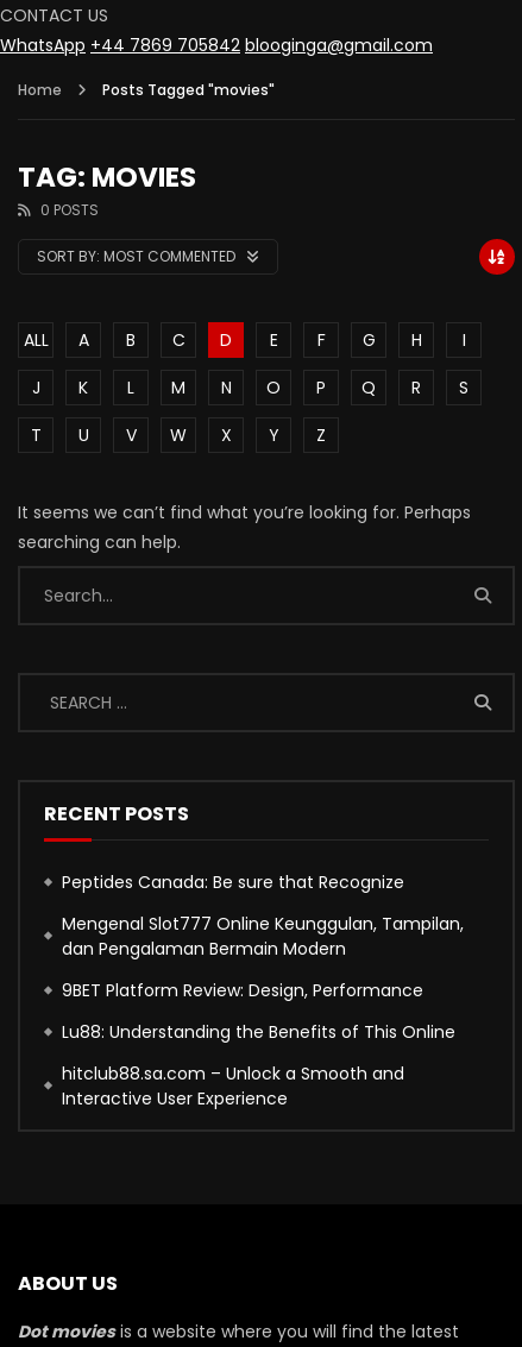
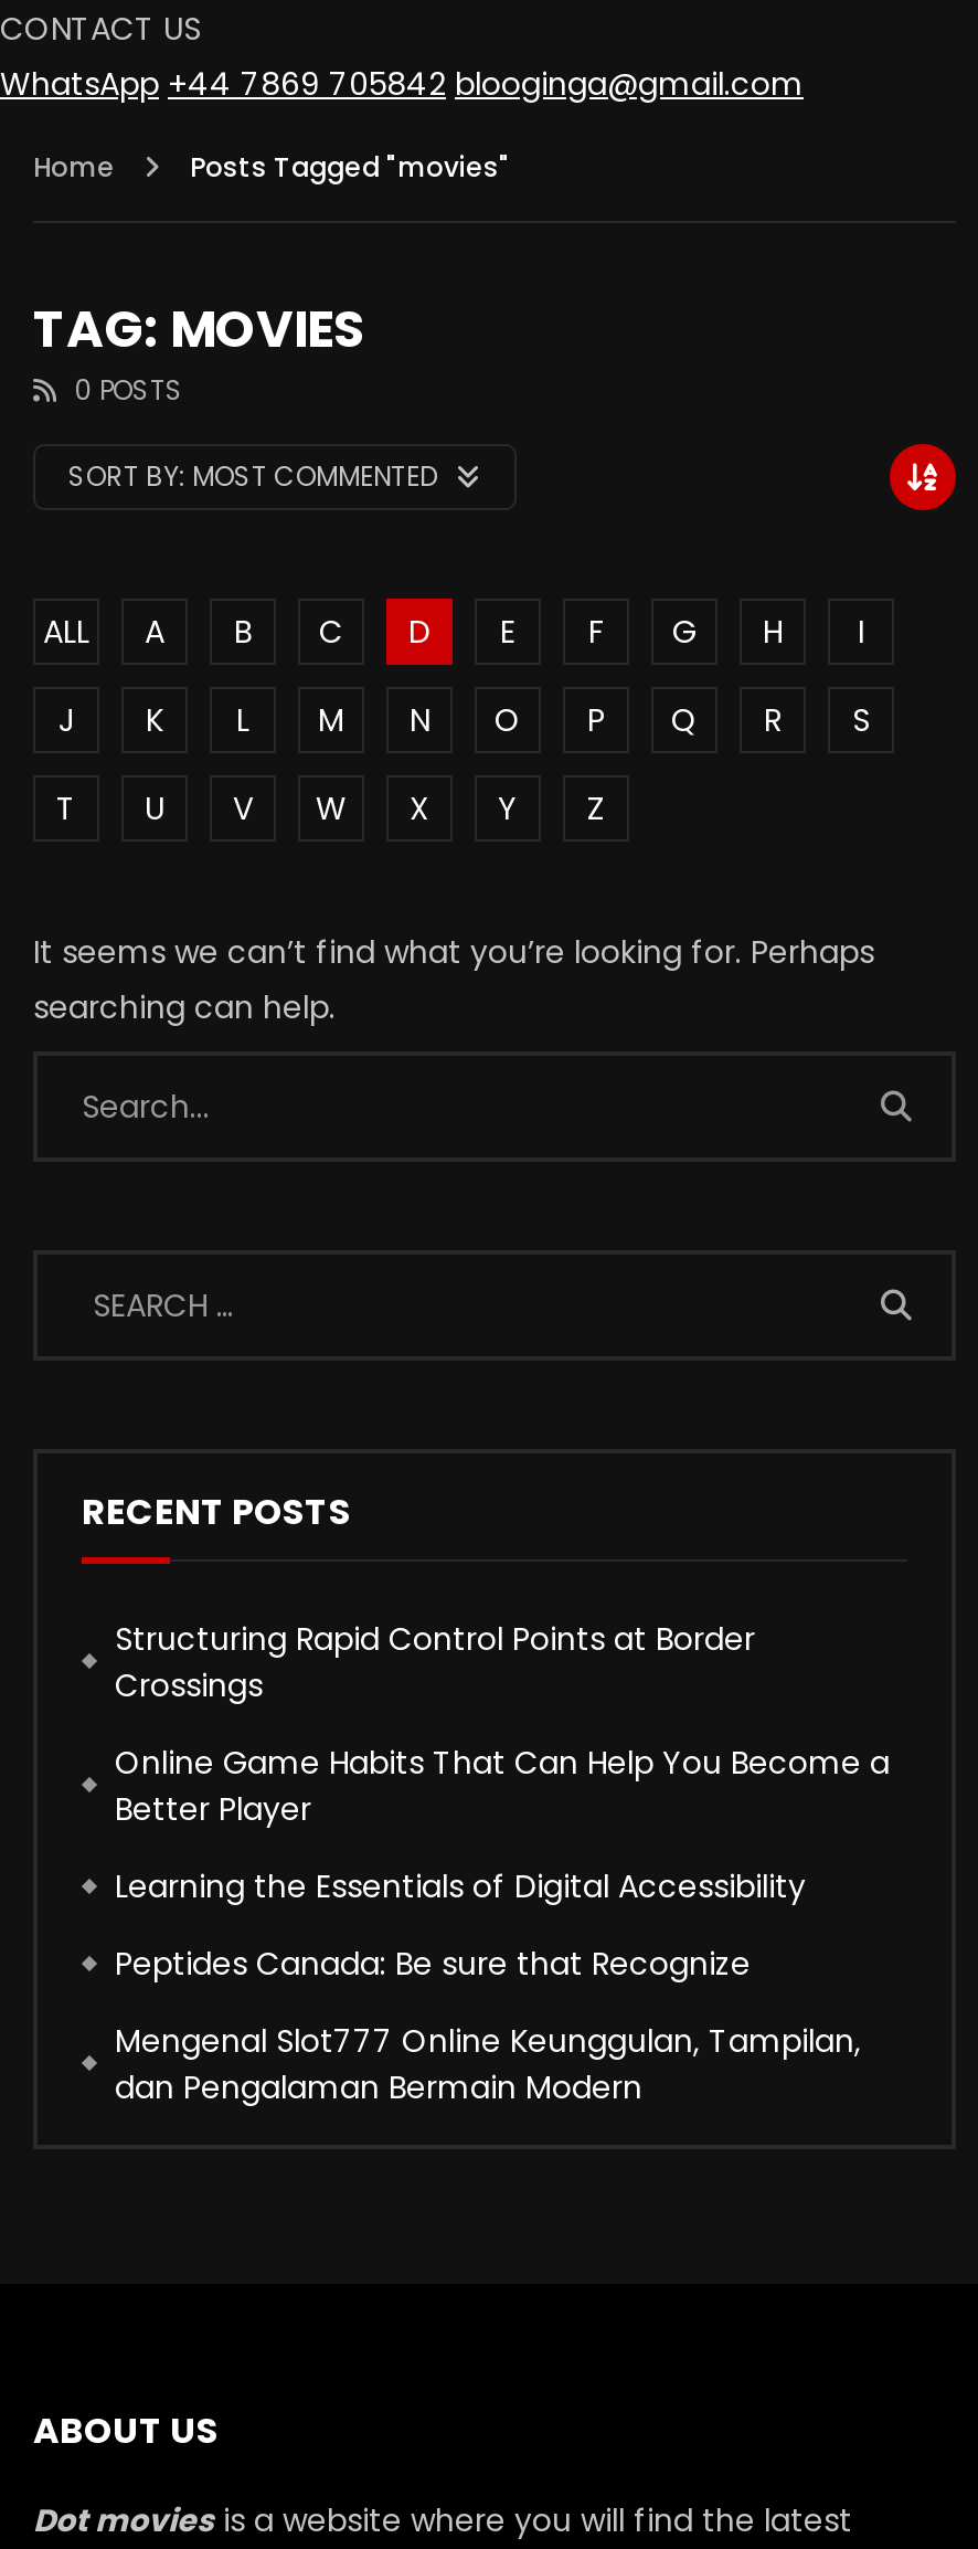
none -> [115,1617,890,1908] Structuring Rapid Control Points at Border | Crossings | Online Game Habits That Can Help You Become a | Better Player | Learning the Essentials of Digital Accessibility
moved [62,870,464,961] -> [115,1942,861,2109]: Peptides Canada: Be sure that Recognize | Mengenal Slot777 Online Keunggulan, Tampilan, | dan Pengalaman Bermain Modern
[62,978,455,1110] 9BET Platform Review: Design, Performance | Lu88: Understanding the Benefits of This Online | hitclub88.sa.com – Unlock a Smooth and | Interactive User Experience -> none

